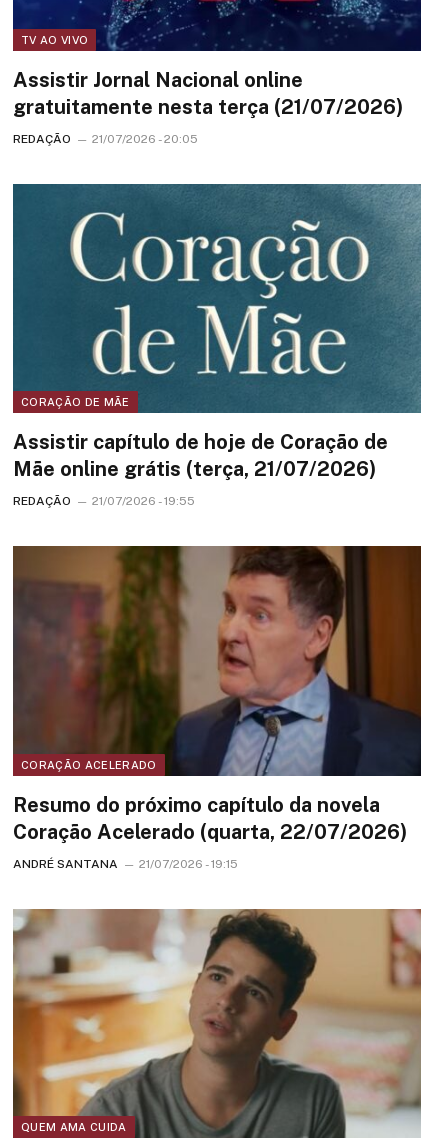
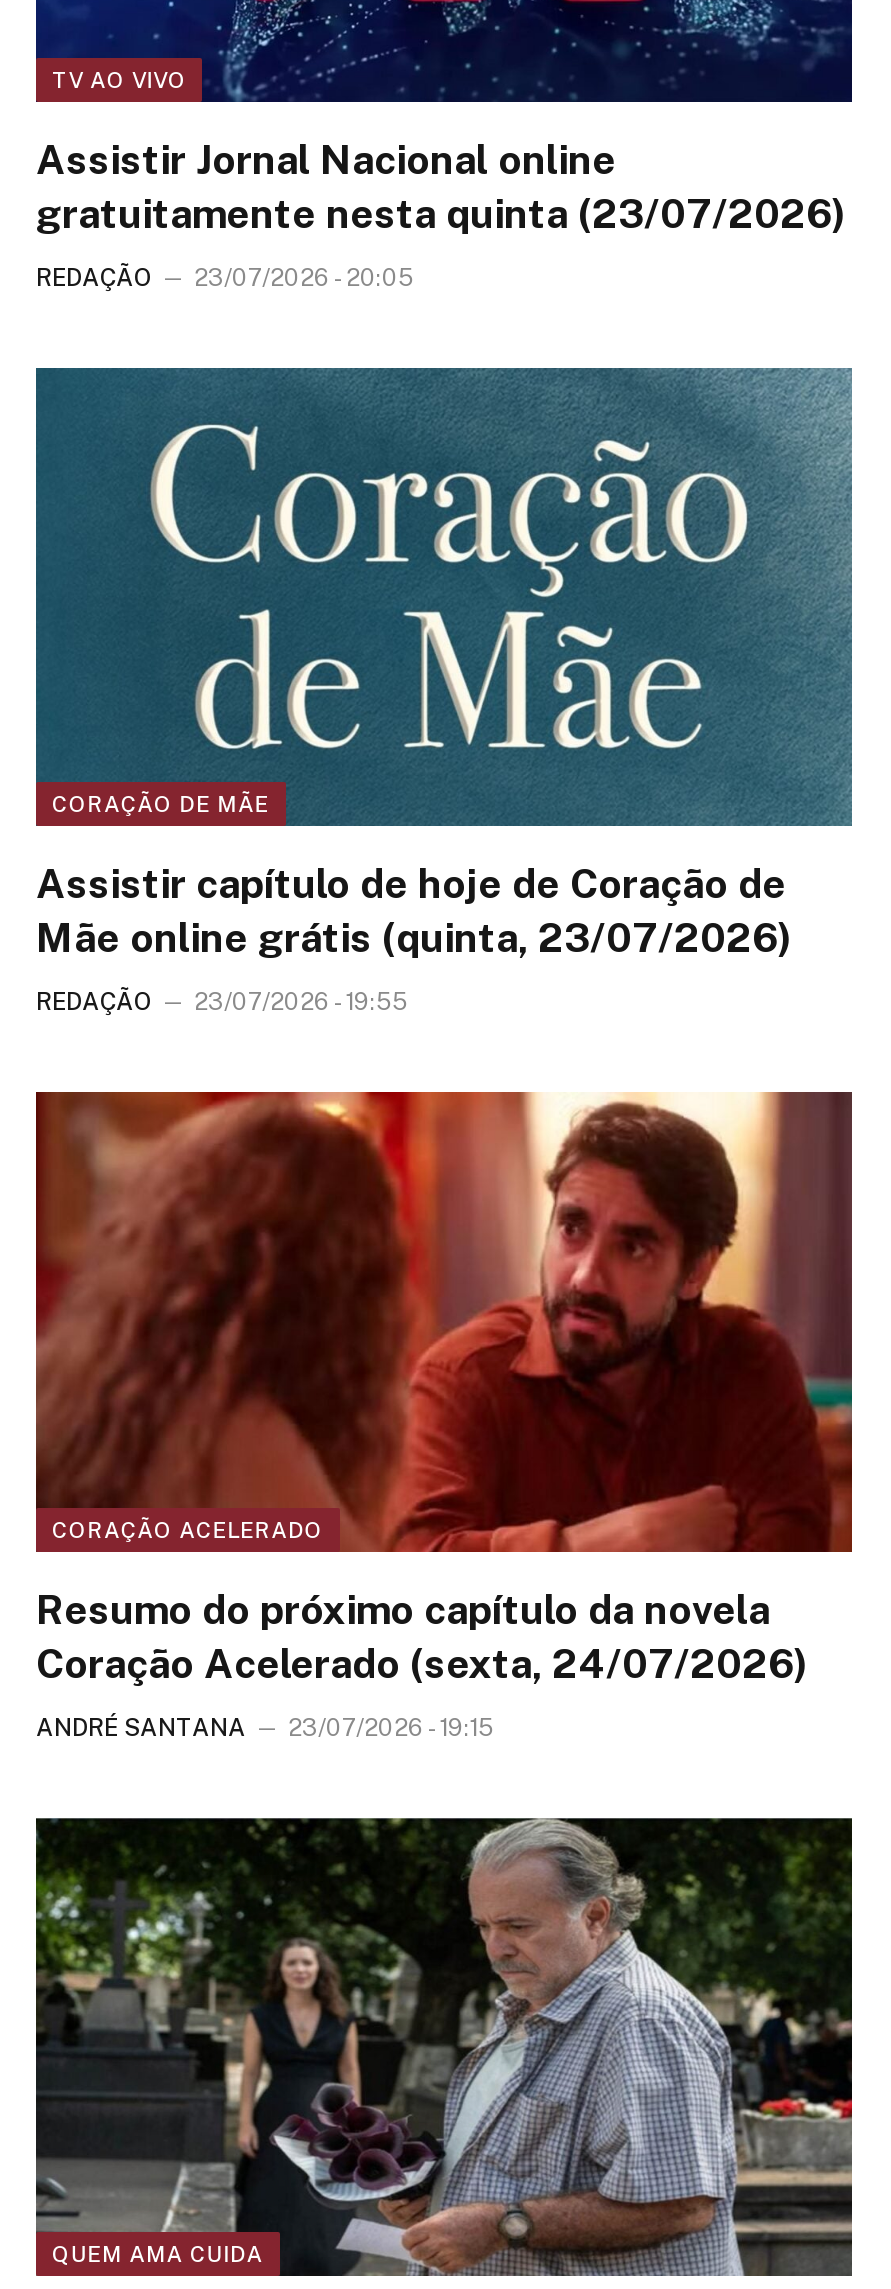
[13,94,403,118] gratuitamente nesta terça (21/07/2026) -> [36,189,846,237] gratuitamente nesta quinta (23/07/2026)
[13,131,198,145] REDAÇÃO 21/07/2026 - 20:05 -> [36,263,414,291] REDAÇÃO 23/07/2026 - 20:05
[13,457,376,481] Mãe online grátis (terça, 21/07/2026) -> [36,914,792,962] Mãe online grátis (quinta, 23/07/2026)
[13,494,195,508] REDAÇÃO 21/07/2026 - 19:55 -> [36,988,408,1016] REDAÇÃO 23/07/2026 - 19:55
[13,545,422,777] [image] -> [36,1090,854,1554] [image]
[13,819,407,843] Coração Acelerado (quarta, 22/07/2026) -> [36,1639,808,1687] Coração Acelerado (sexta, 24/07/2026)
[13,856,238,870] ANDRÉ SANTANA 21/07/2026 - 19:15 -> [36,1713,494,1741] ANDRÉ SANTANA 23/07/2026 - 19:15
[12,908,422,1138] [image] -> [34,1816,854,2278] [image]

